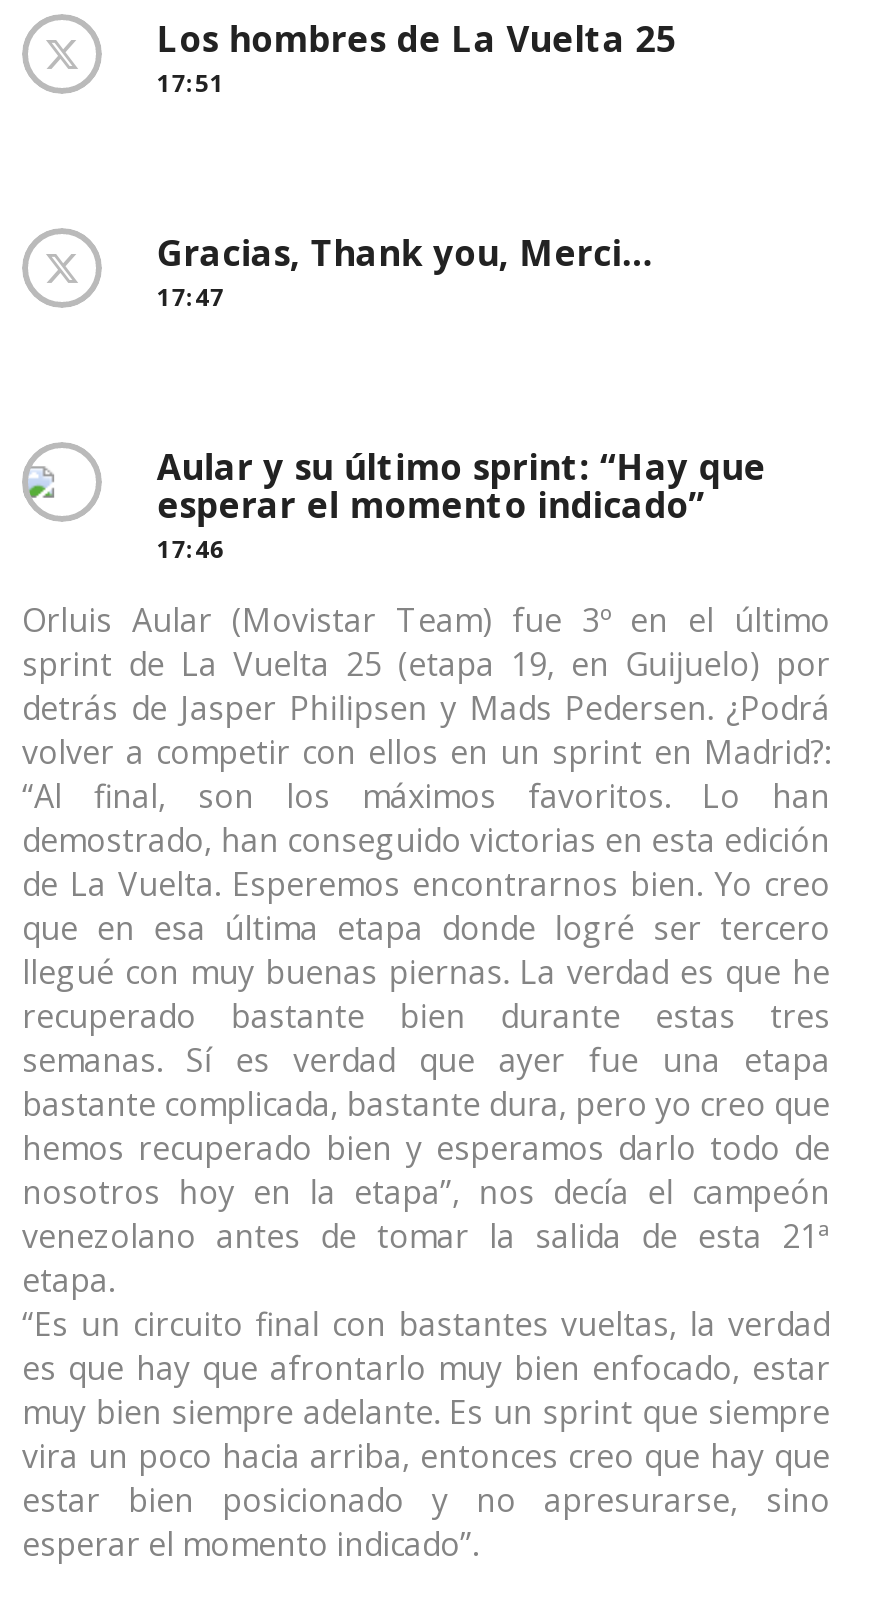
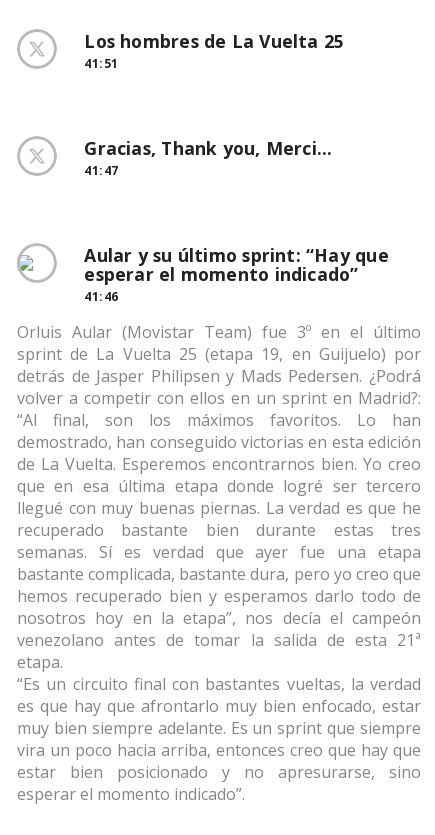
[157,67,225,101] 17:51 -> [84,55,118,72] 41:51
[157,281,225,315] 17:47 -> [84,162,118,179] 41:47
[157,533,225,567] 17:46 -> [84,288,118,305] 41:46

